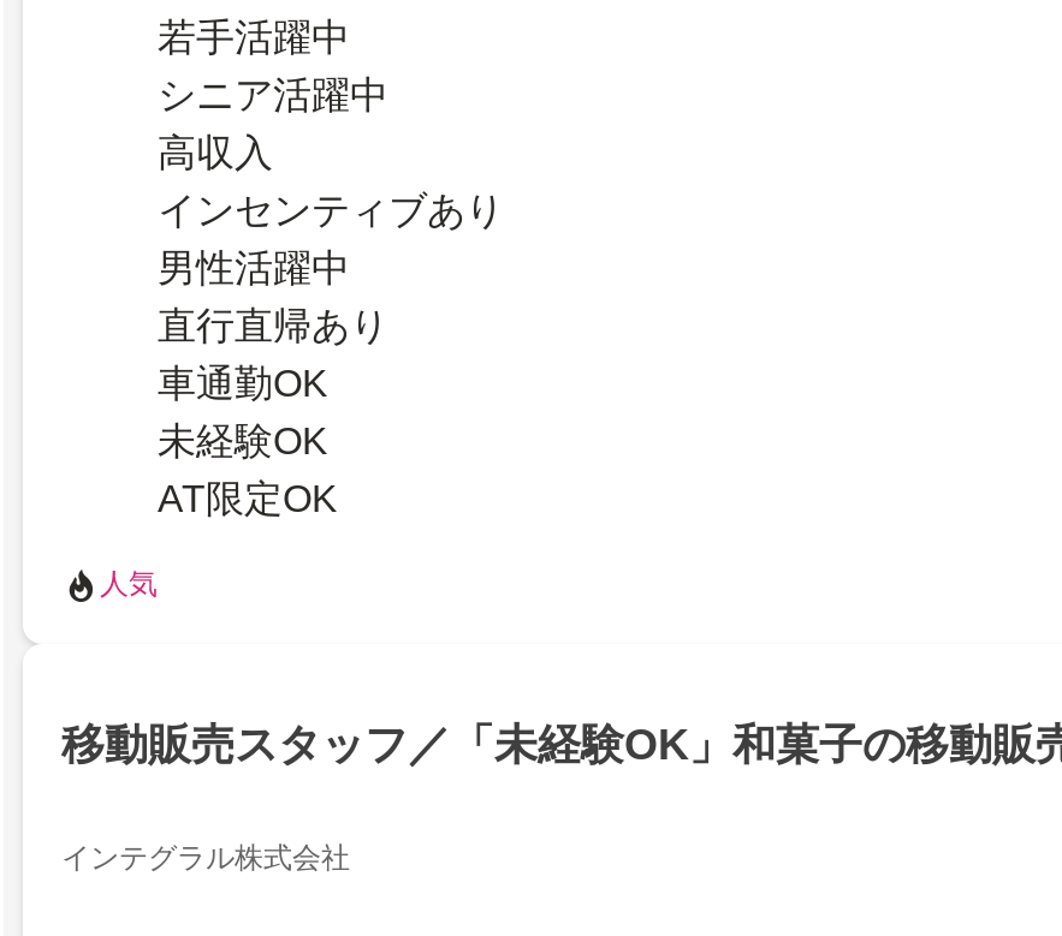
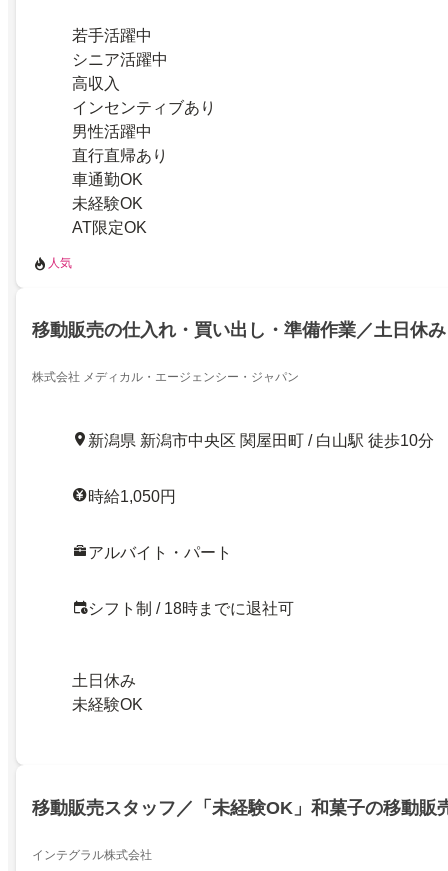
none -> [32,320,446,384] 移動販売の仕入れ・買い出し・準備作業／土日休み | 株式会社 メディカル・エージェンシー・ジャパン
none -> [72,672,143,713] 土日休み | 未経験OK
none -> [88,432,434,617] 新潟県 新潟市中央区 関屋田町 / 白山駅 徒歩10分 | 時給1,050円 | アルバイト・パート | シフト制 / 18時までに退社可

